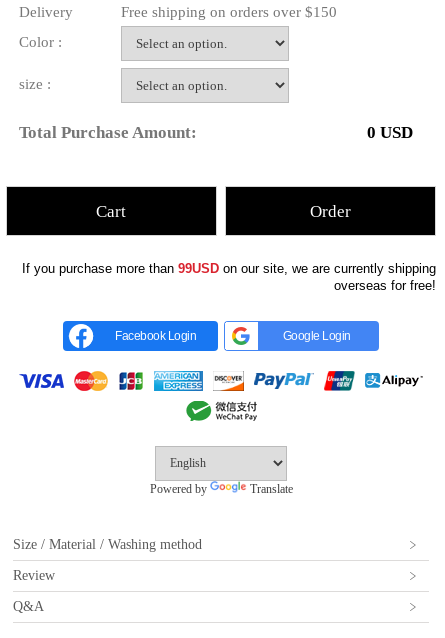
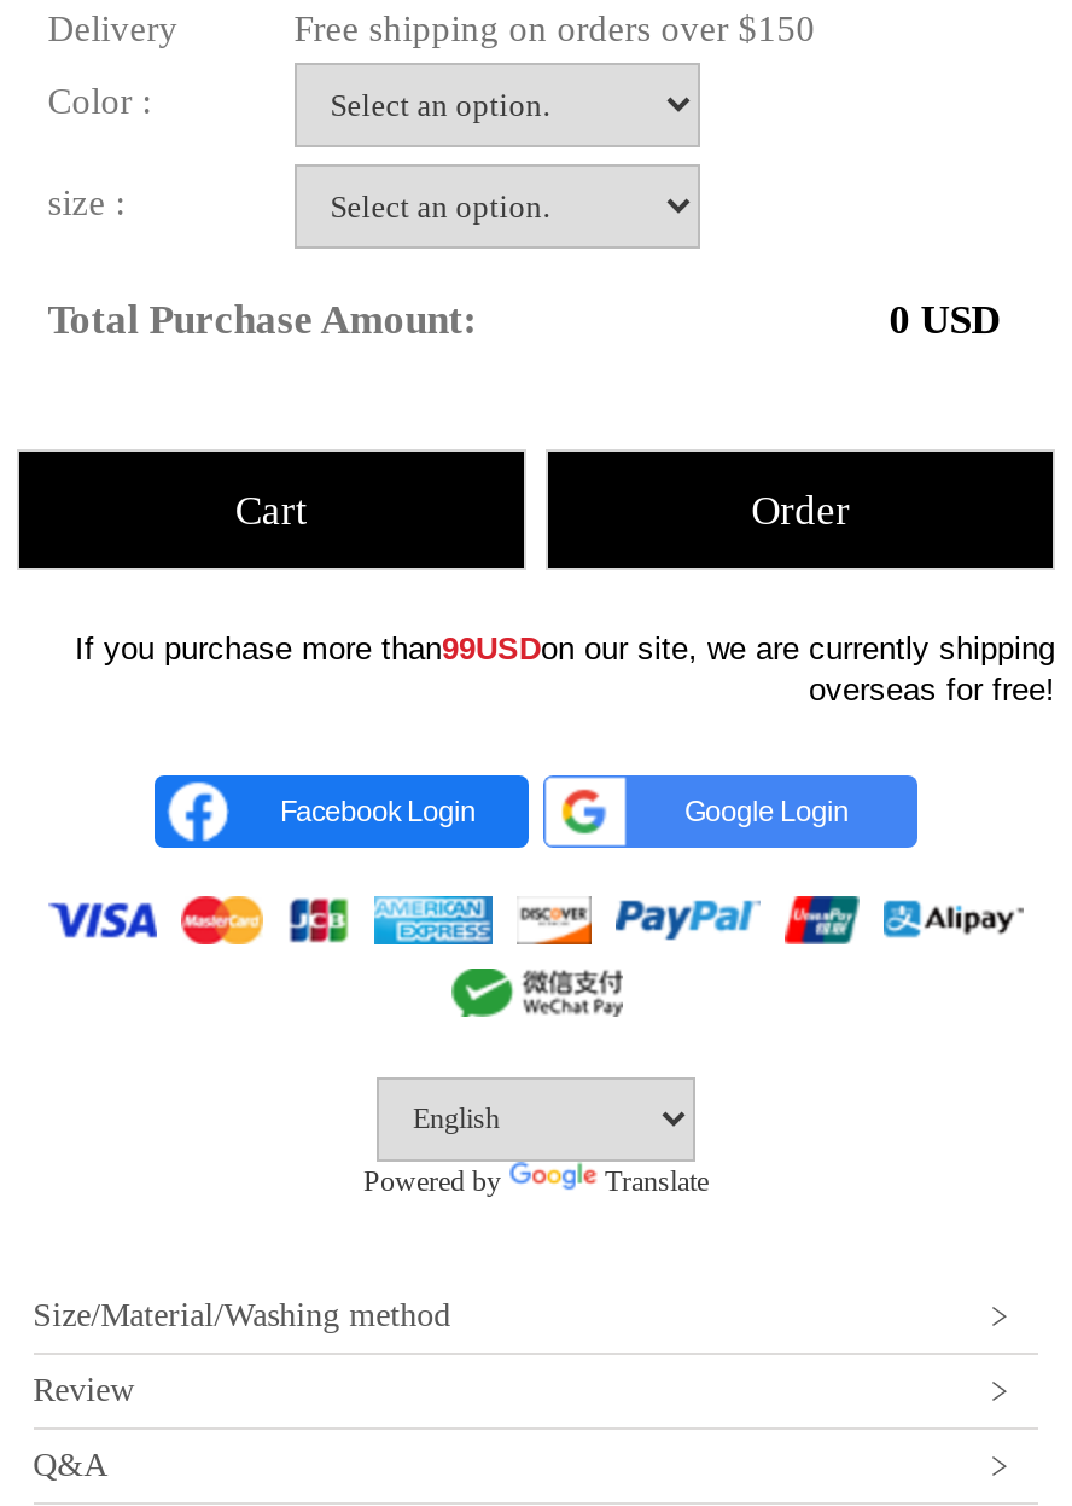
[13,537,202,552] Size / Material / Washing method -> [33,1297,451,1333] Size/Material/Washing method

